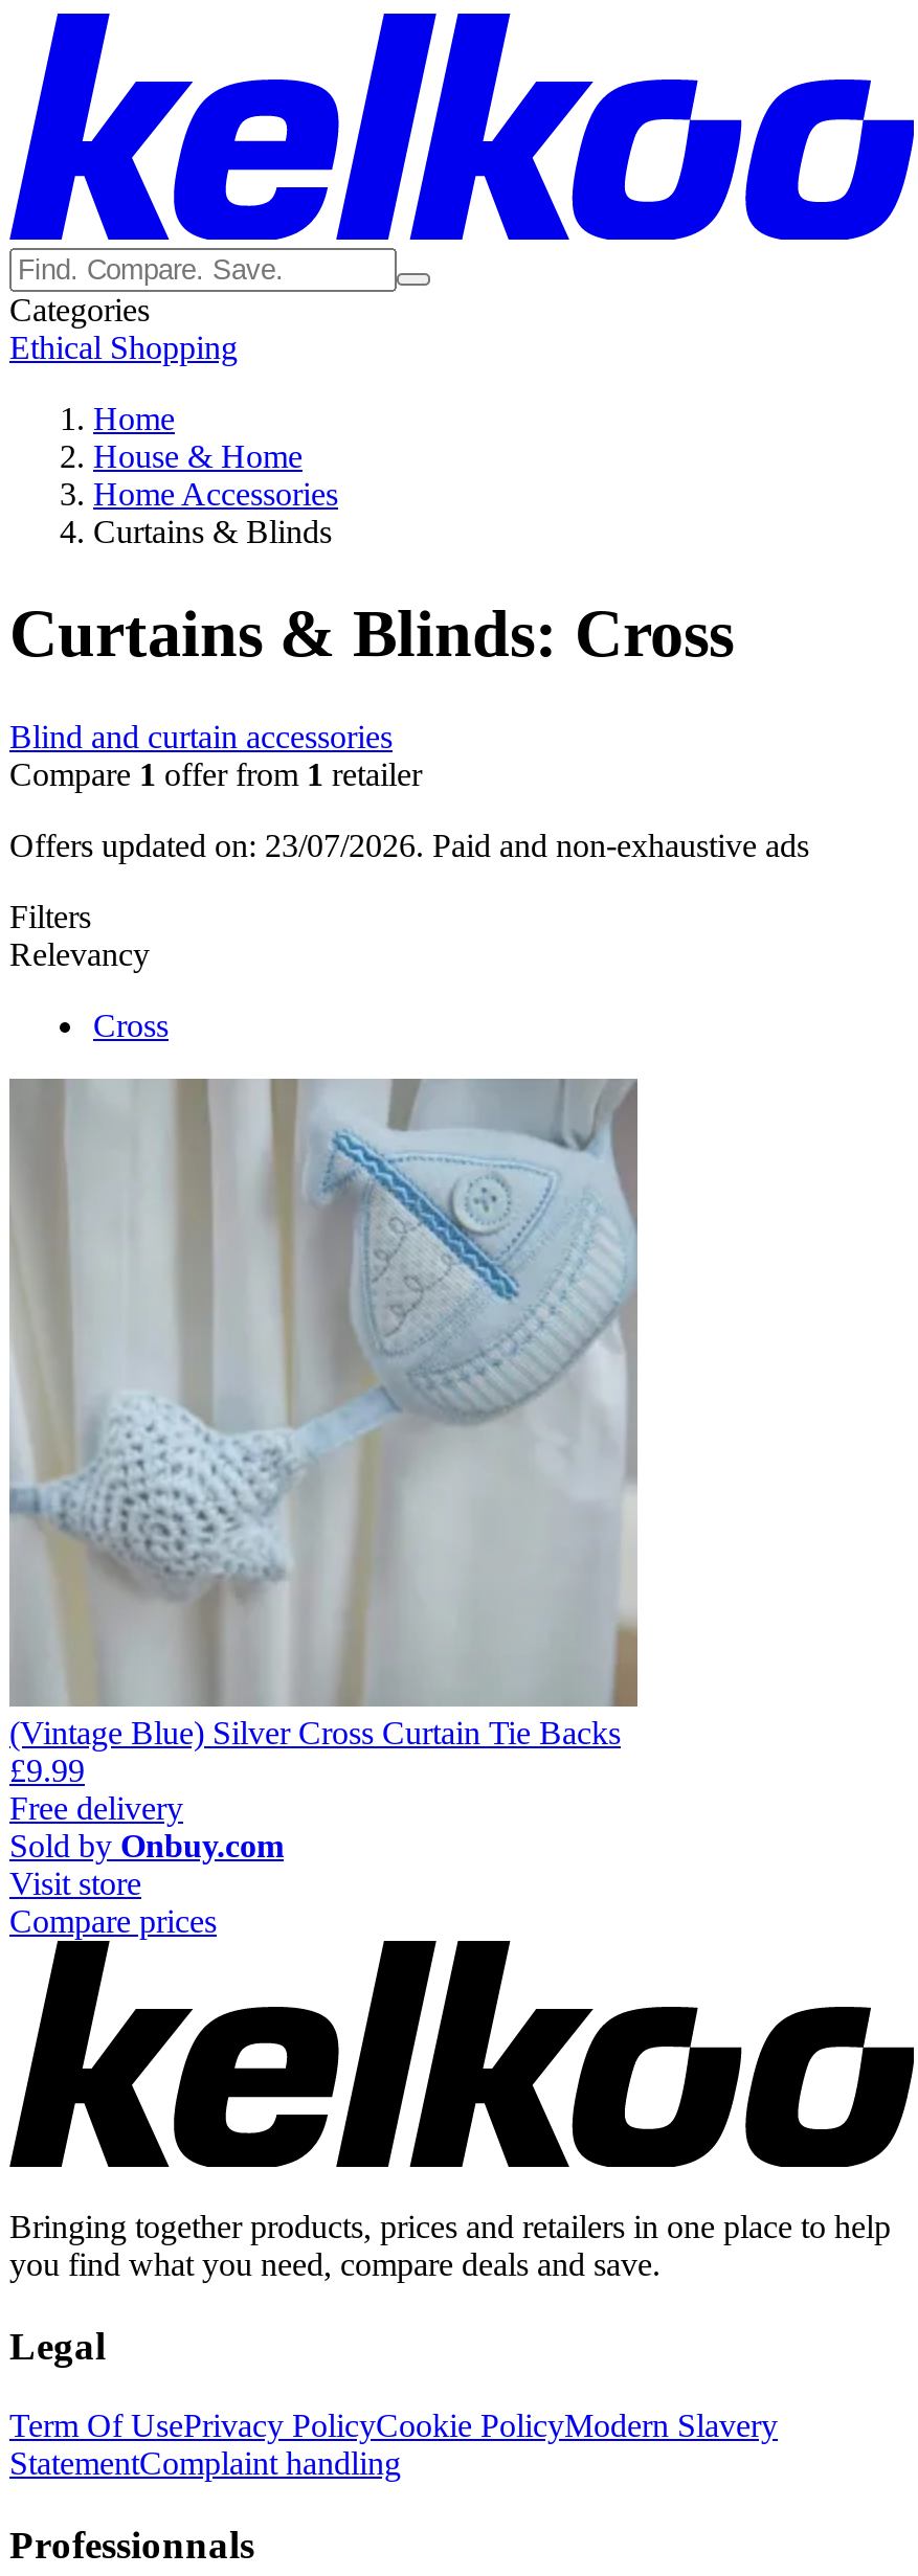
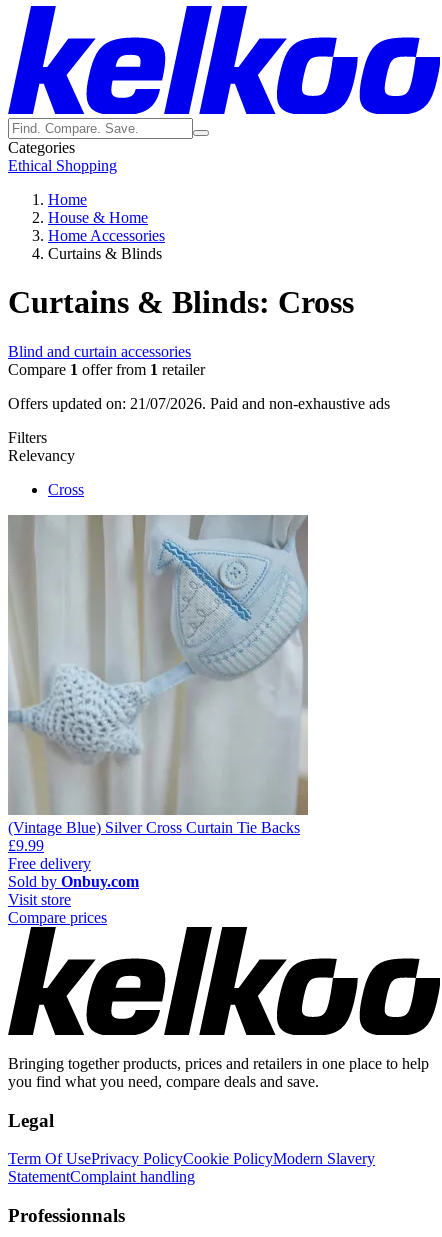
[9,827,809,863] Offers updated on: 23/07/2026. Paid and non-exhaustive ads -> [8,395,390,412] Offers updated on: 21/07/2026. Paid and non-exhaustive ads

